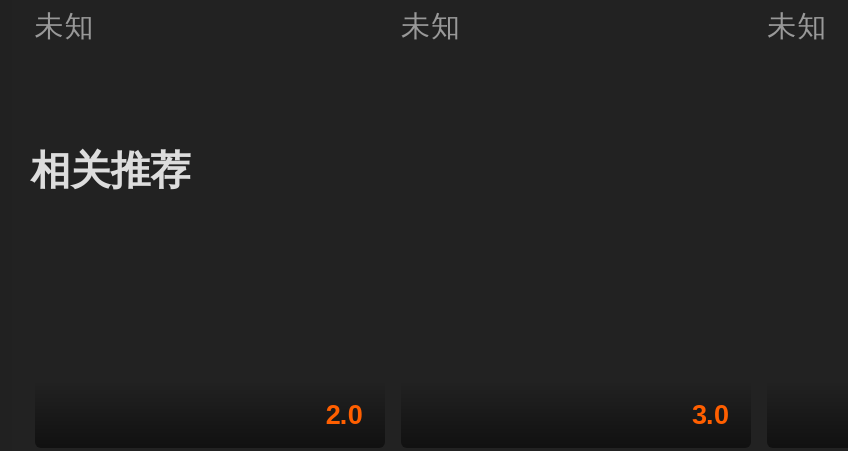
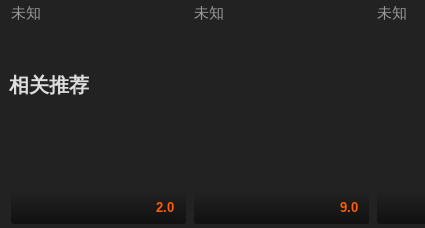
[692,400,728,430] 3.0 -> [339,200,357,215] 9.0

